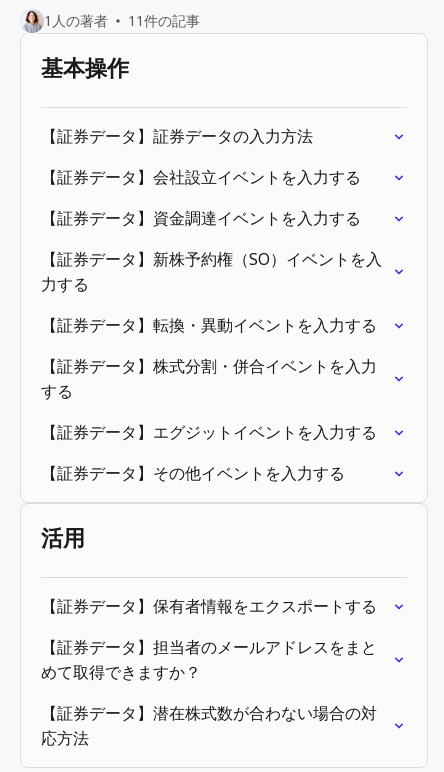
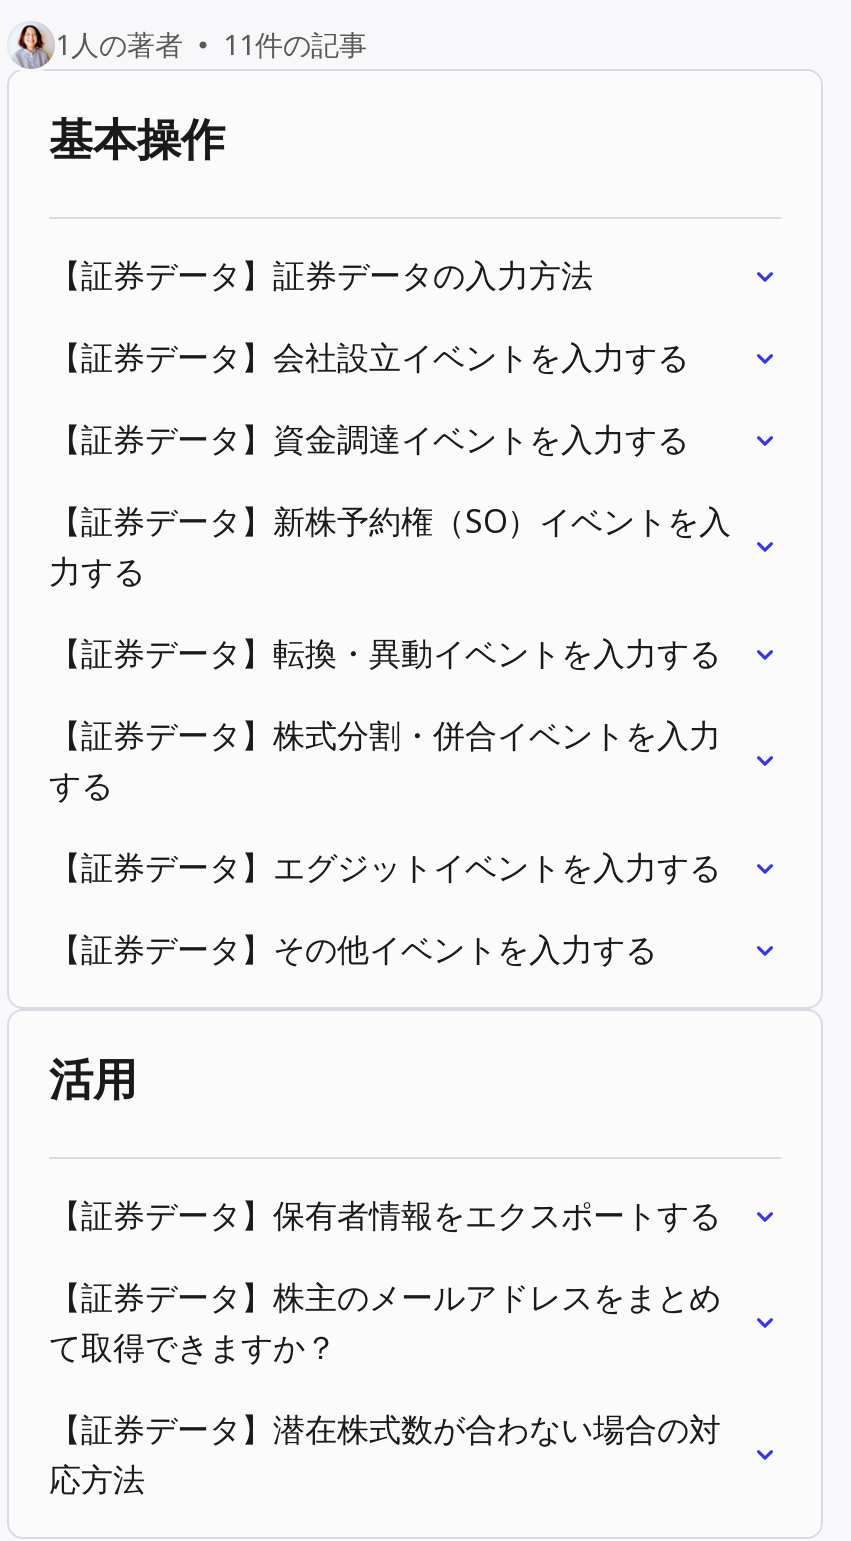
[41,636,377,683] 【証券データ】担当者のメールアドレスをまと | めて取得できますか？ -> [49,1275,721,1369] 【証券データ】株主のメールアドレスをまとめ | て取得できますか？

